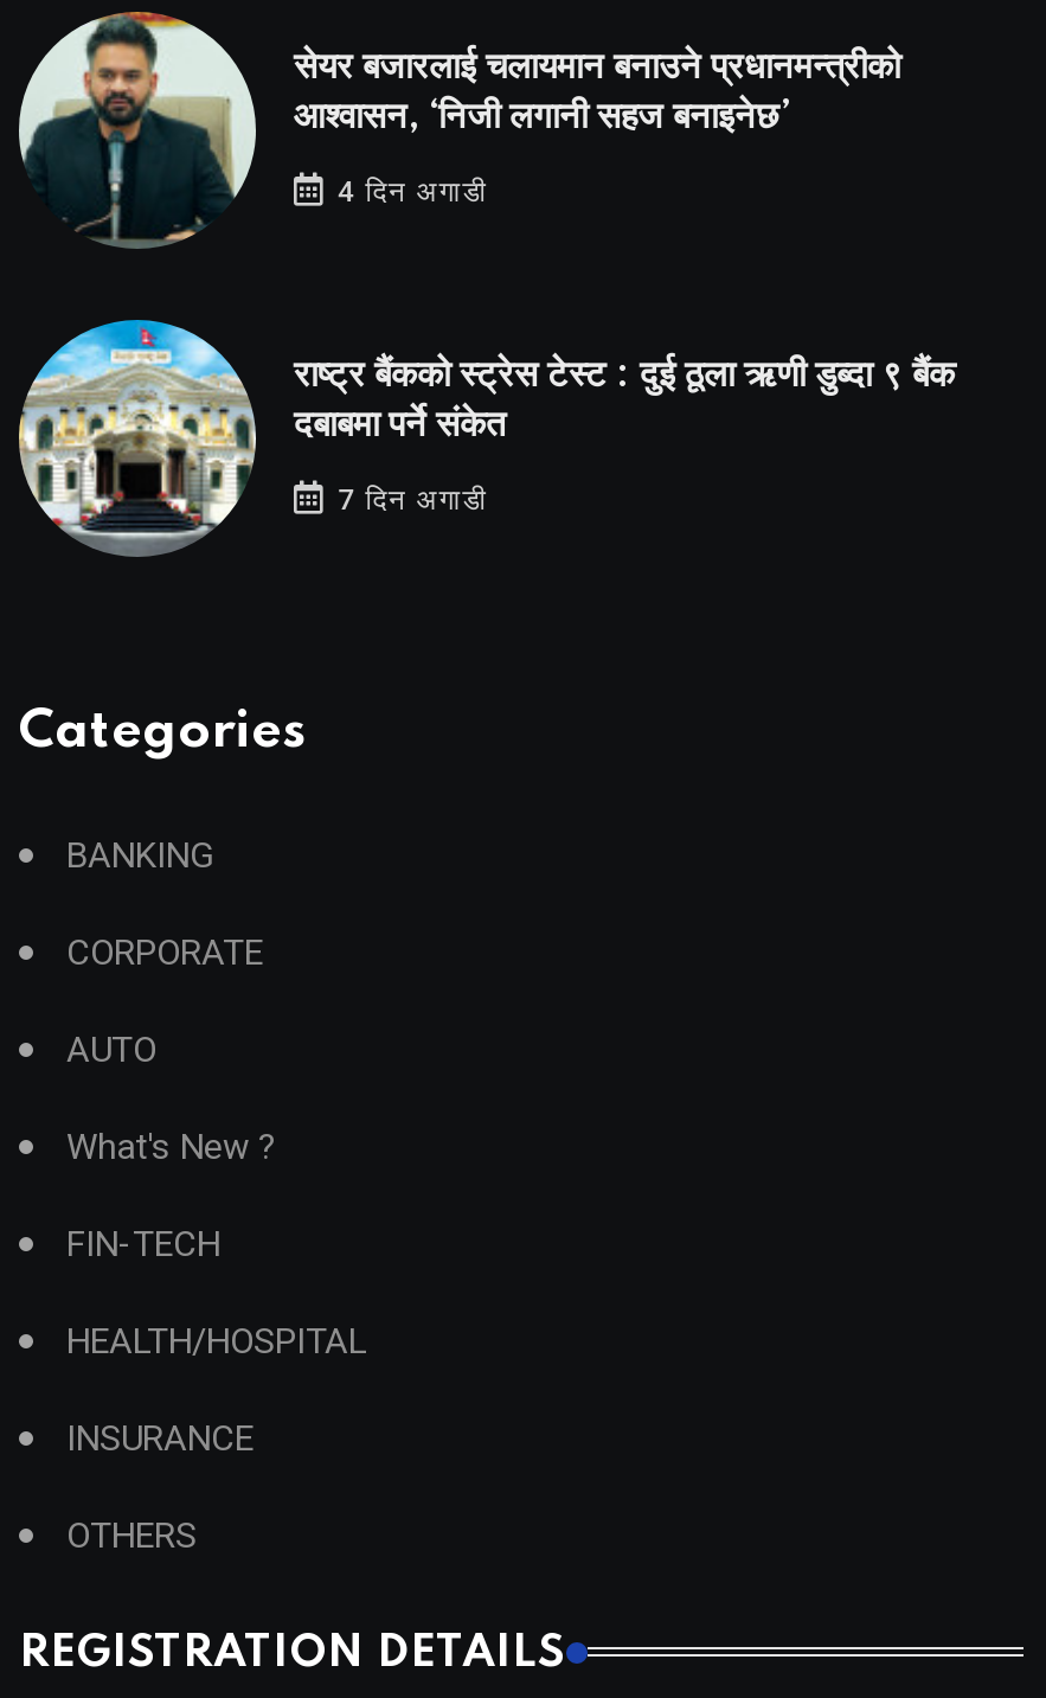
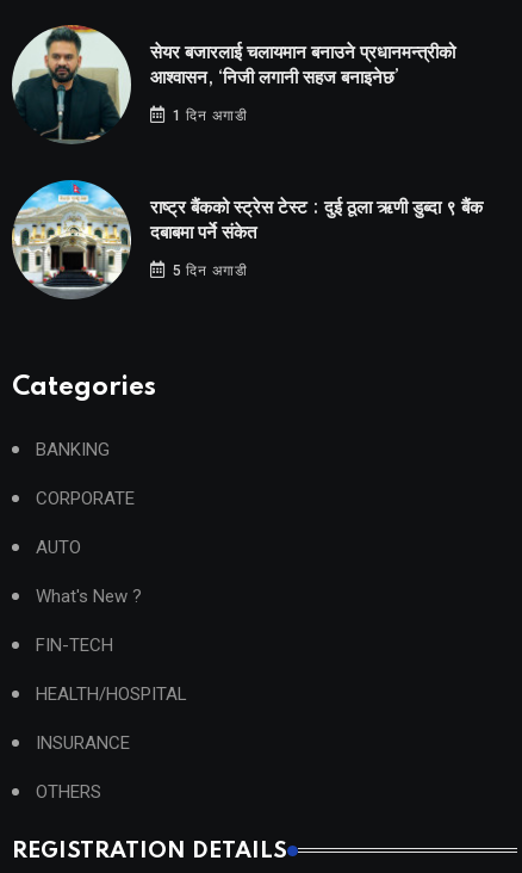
[329,175,488,208] 4 दिन अगाडी -> [168,107,248,124] 1 दिन अगाडी
[329,483,488,516] 7 दिन अगाडी -> [168,262,248,279] 5 दिन अगाडी

